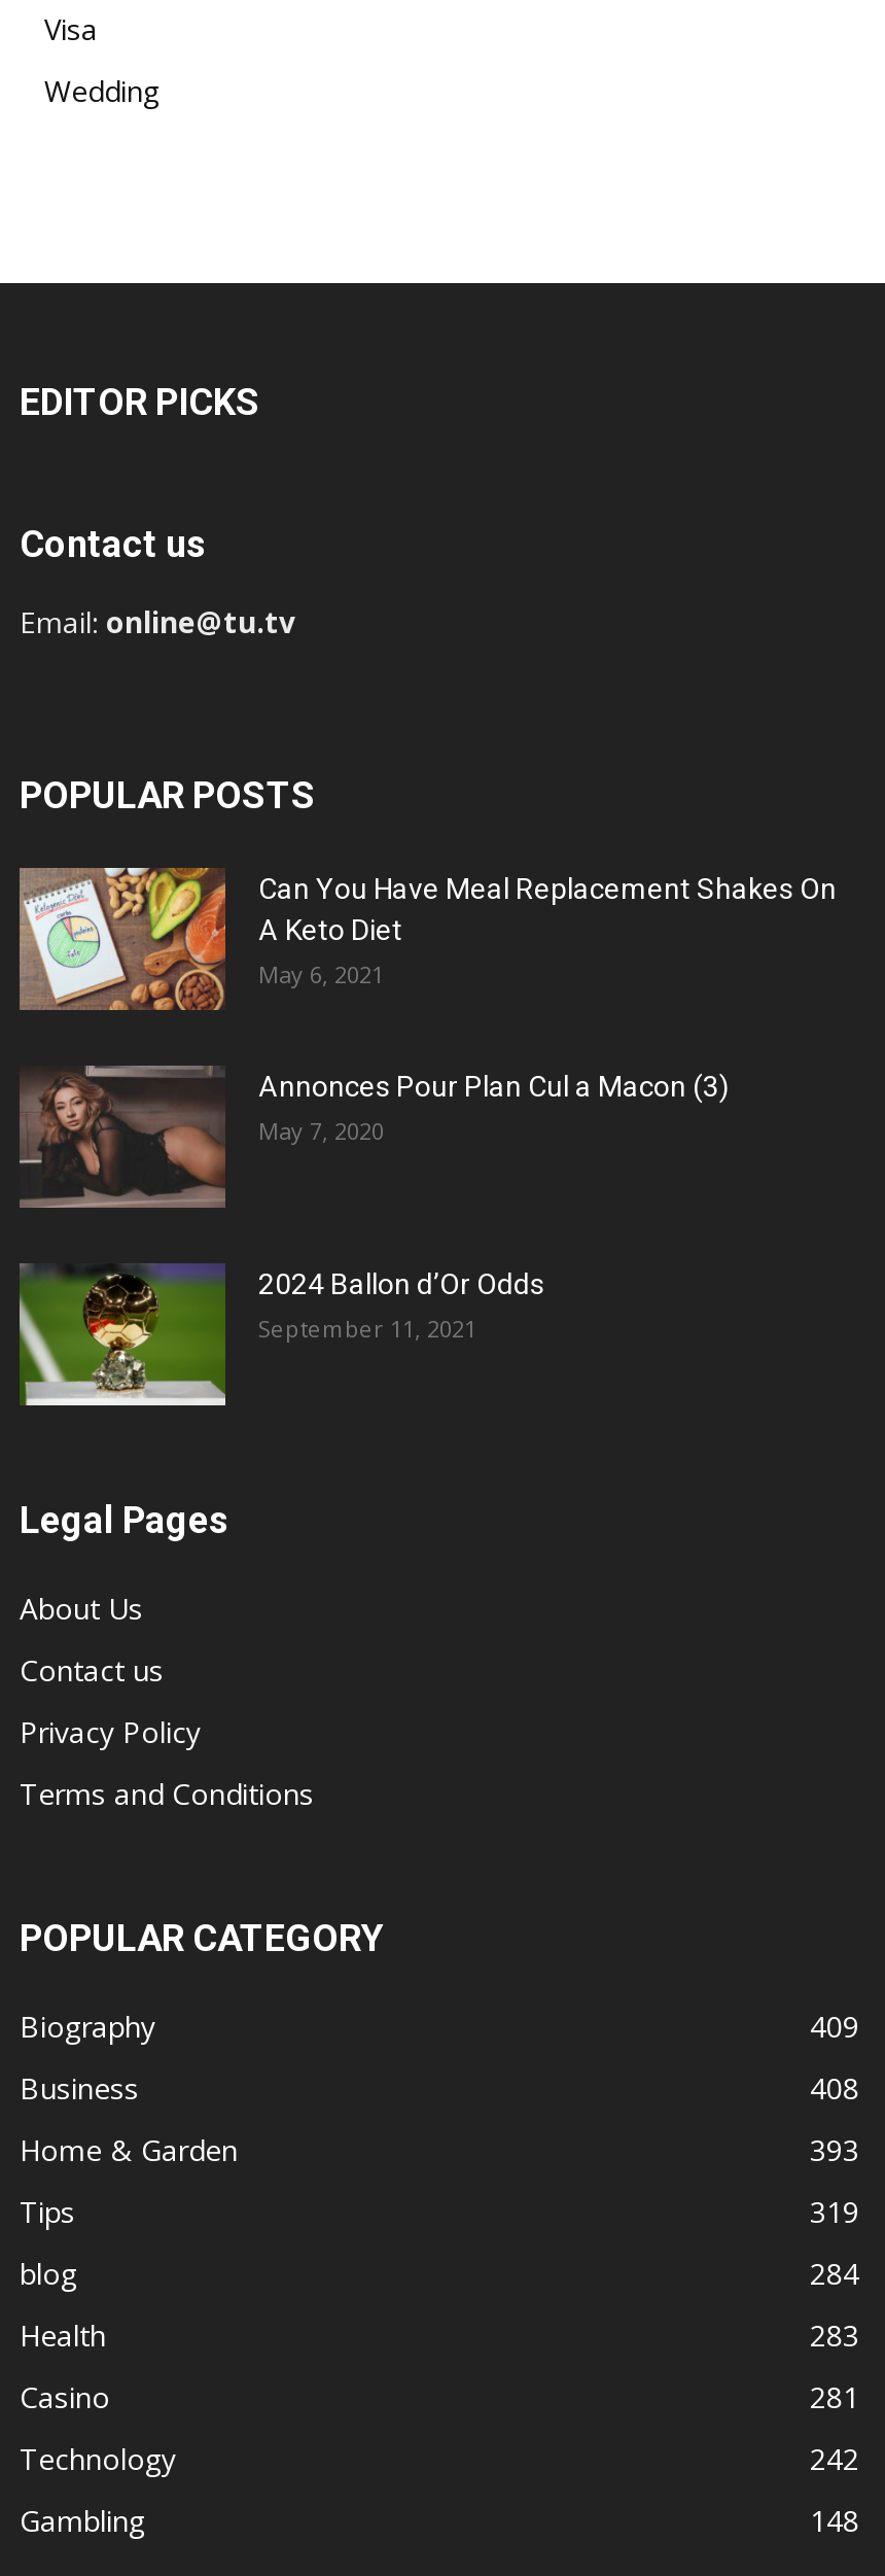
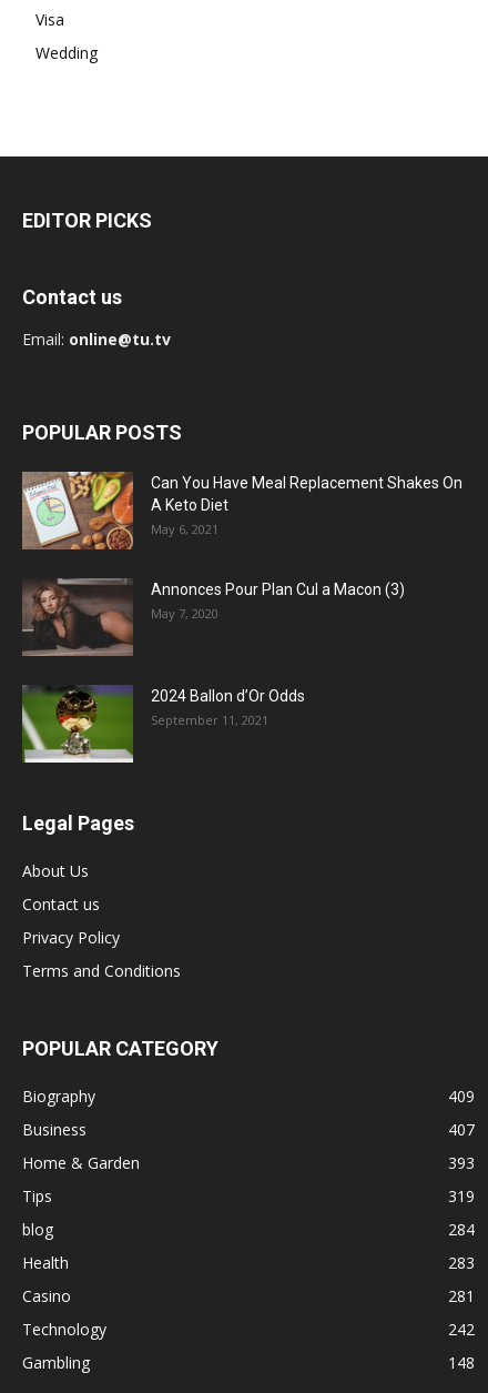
[810,2069,859,2109] 408 -> [448,1119,475,1140] 407

